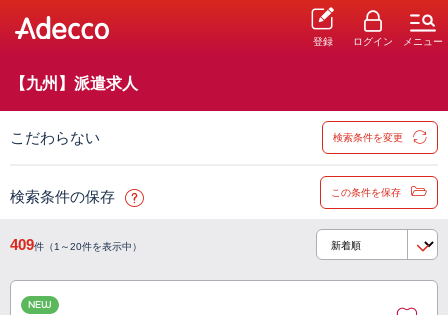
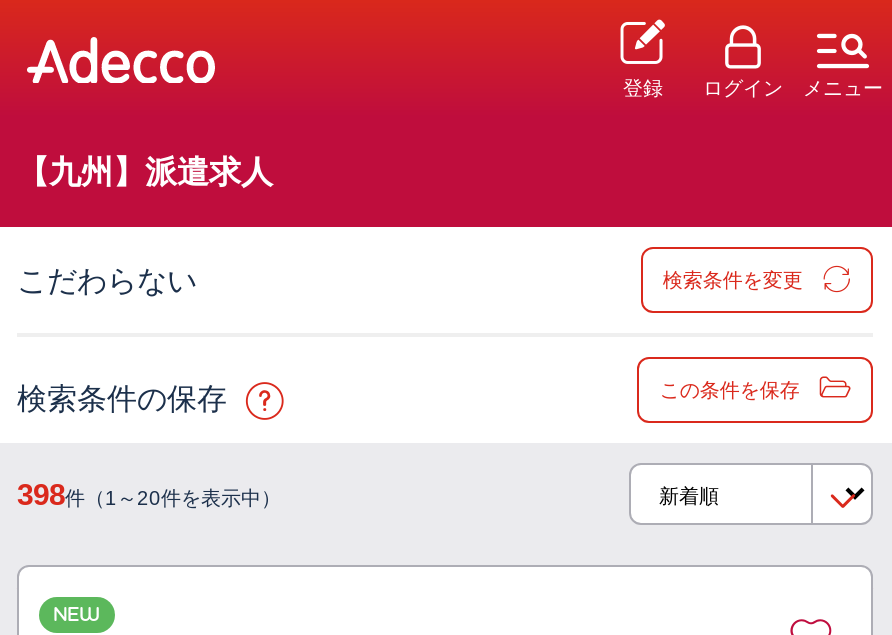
[10,236,142,253] 409件（1～20件を表示中） -> [17,477,281,511] 398件（1～20件を表示中）

